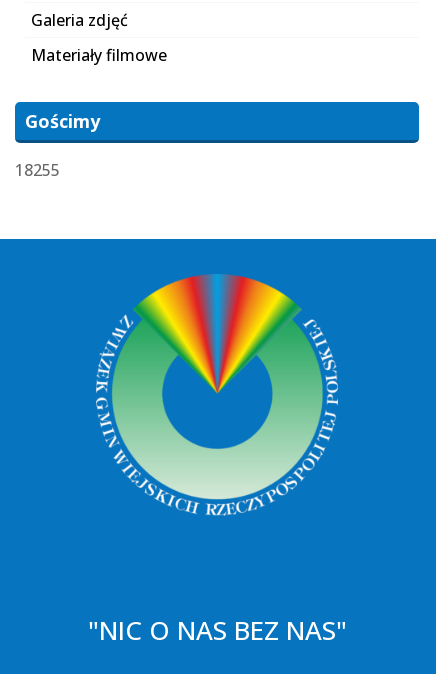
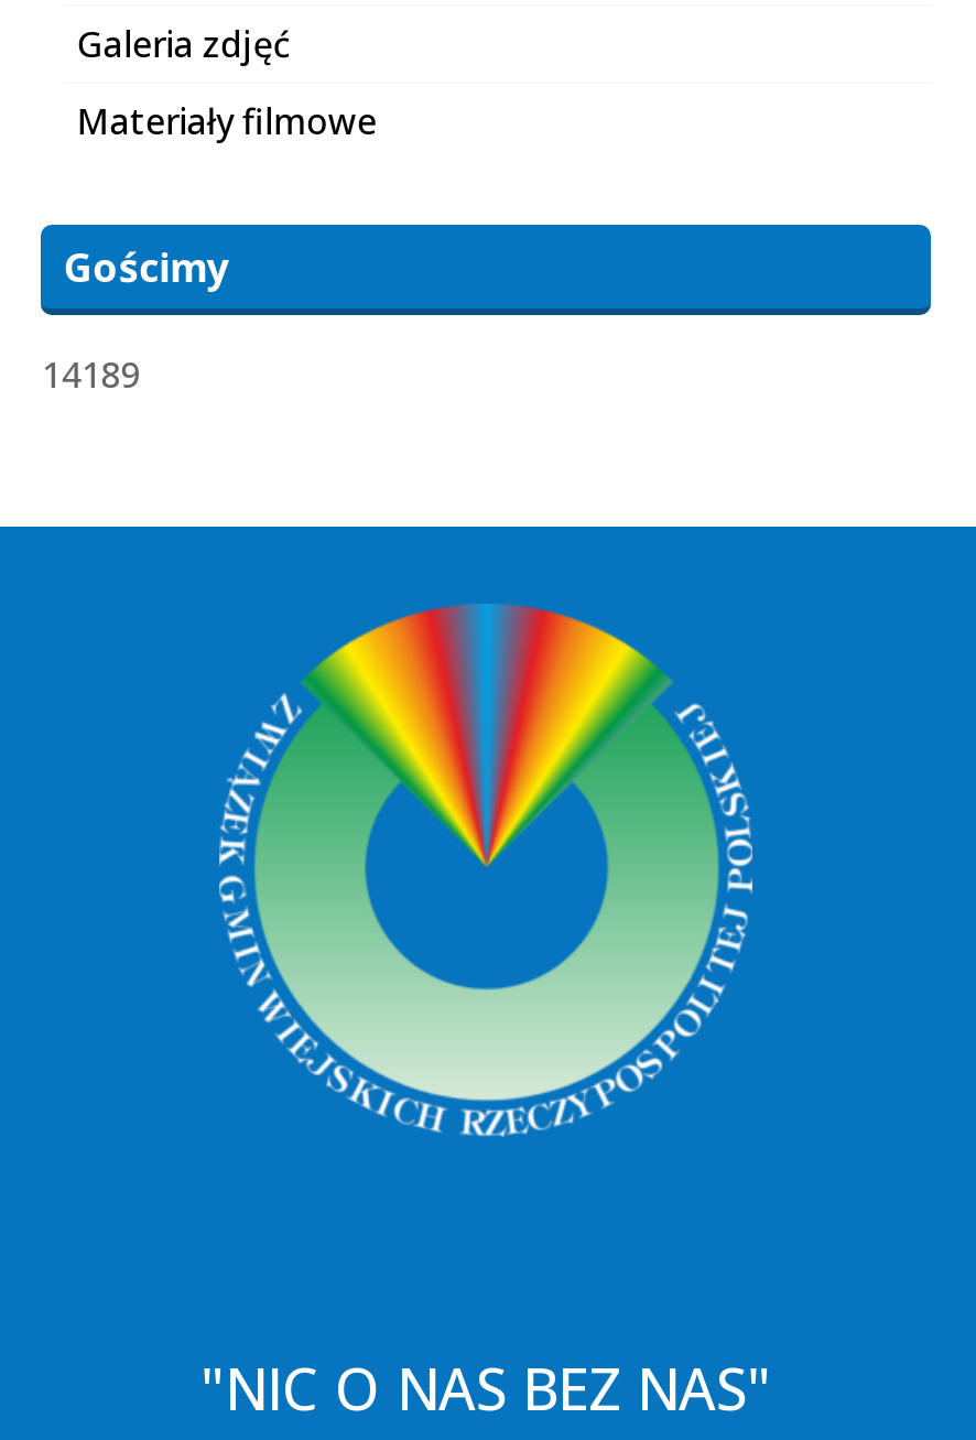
[15,159,60,181] 18255 -> [42,350,141,399] 14189

